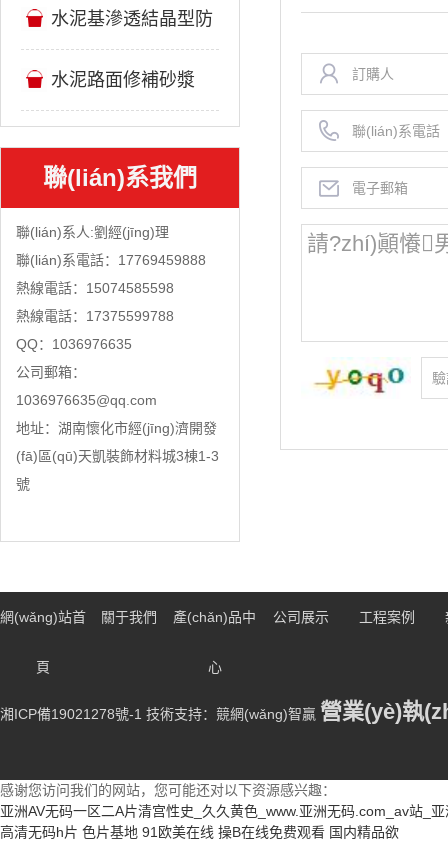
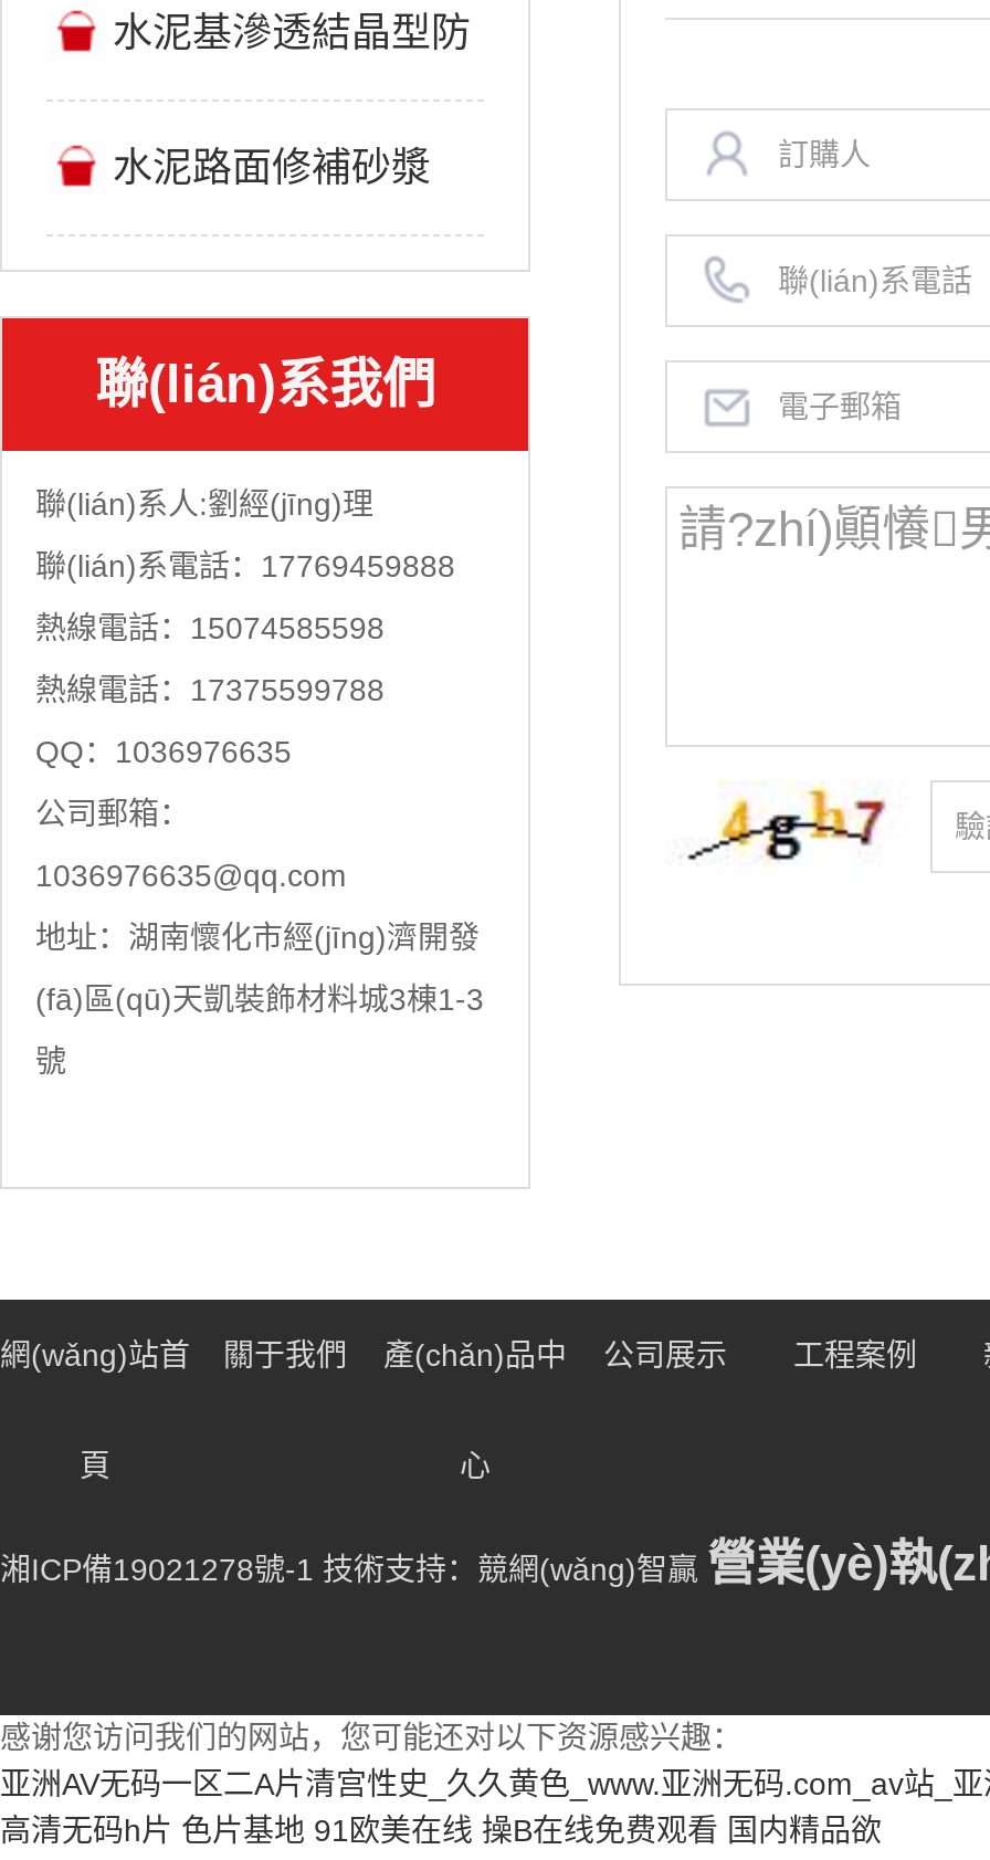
[312,360,406,394] [image] -> [687,785,895,862] [image]

